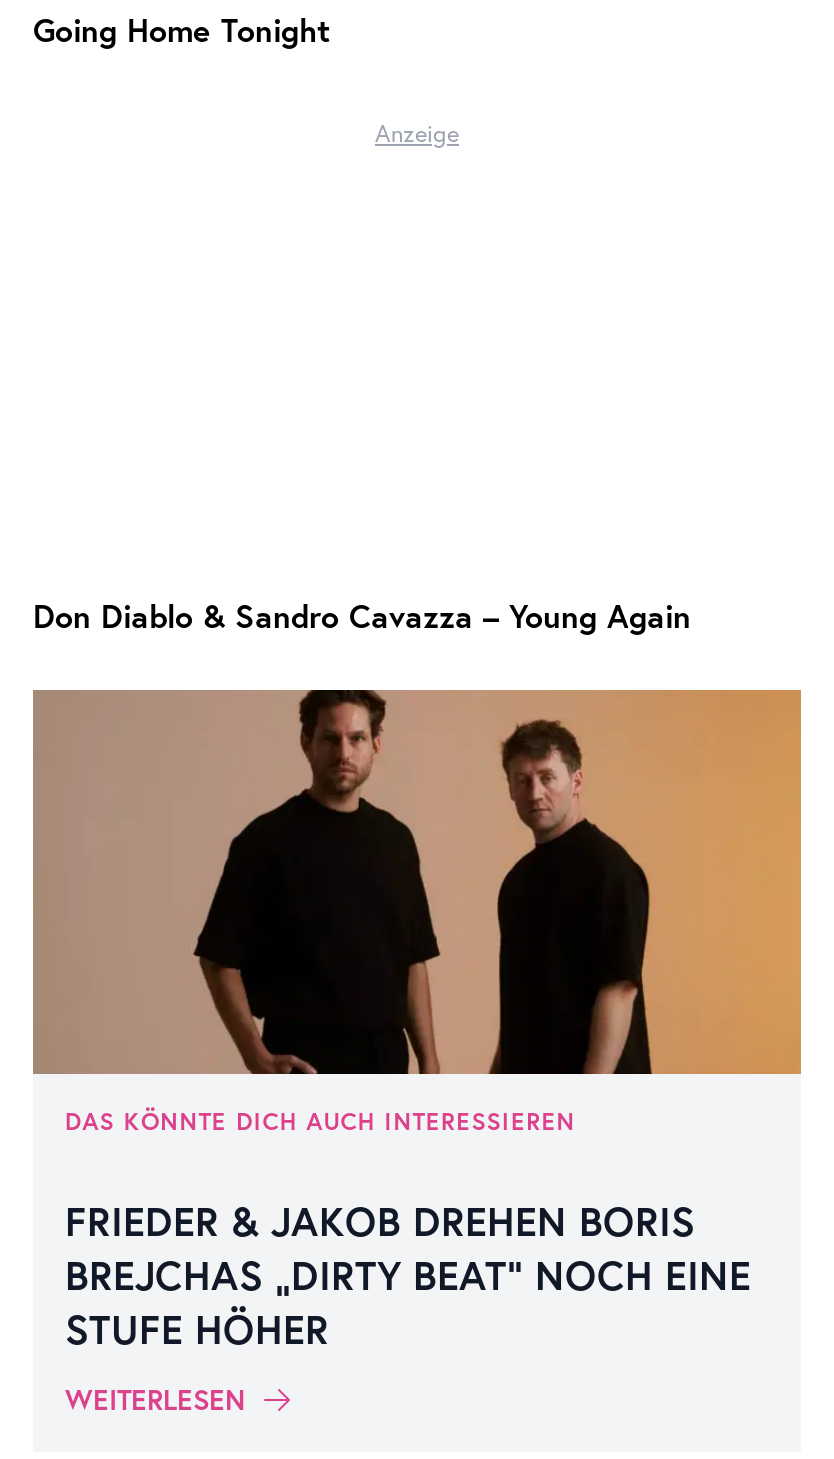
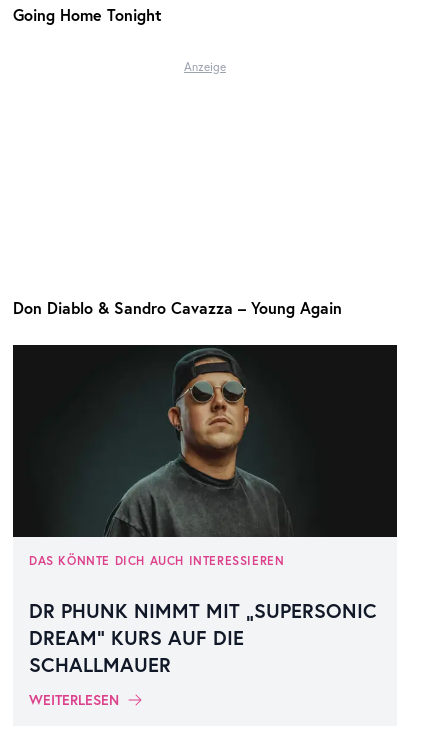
[35,688,803,1076] [image] -> [13,344,398,538] [image]
[65,1194,751,1356] FRIEDER & JAKOB DREHEN BORIS | BREJCHAS „DIRTY BEAT“ NOCH EINE | STUFE HÖHER -> [29,597,377,678] DR PHUNK NIMMT MIT „SUPERSONIC | DREAM“ KURS AUF DIE | SCHALLMAUER

